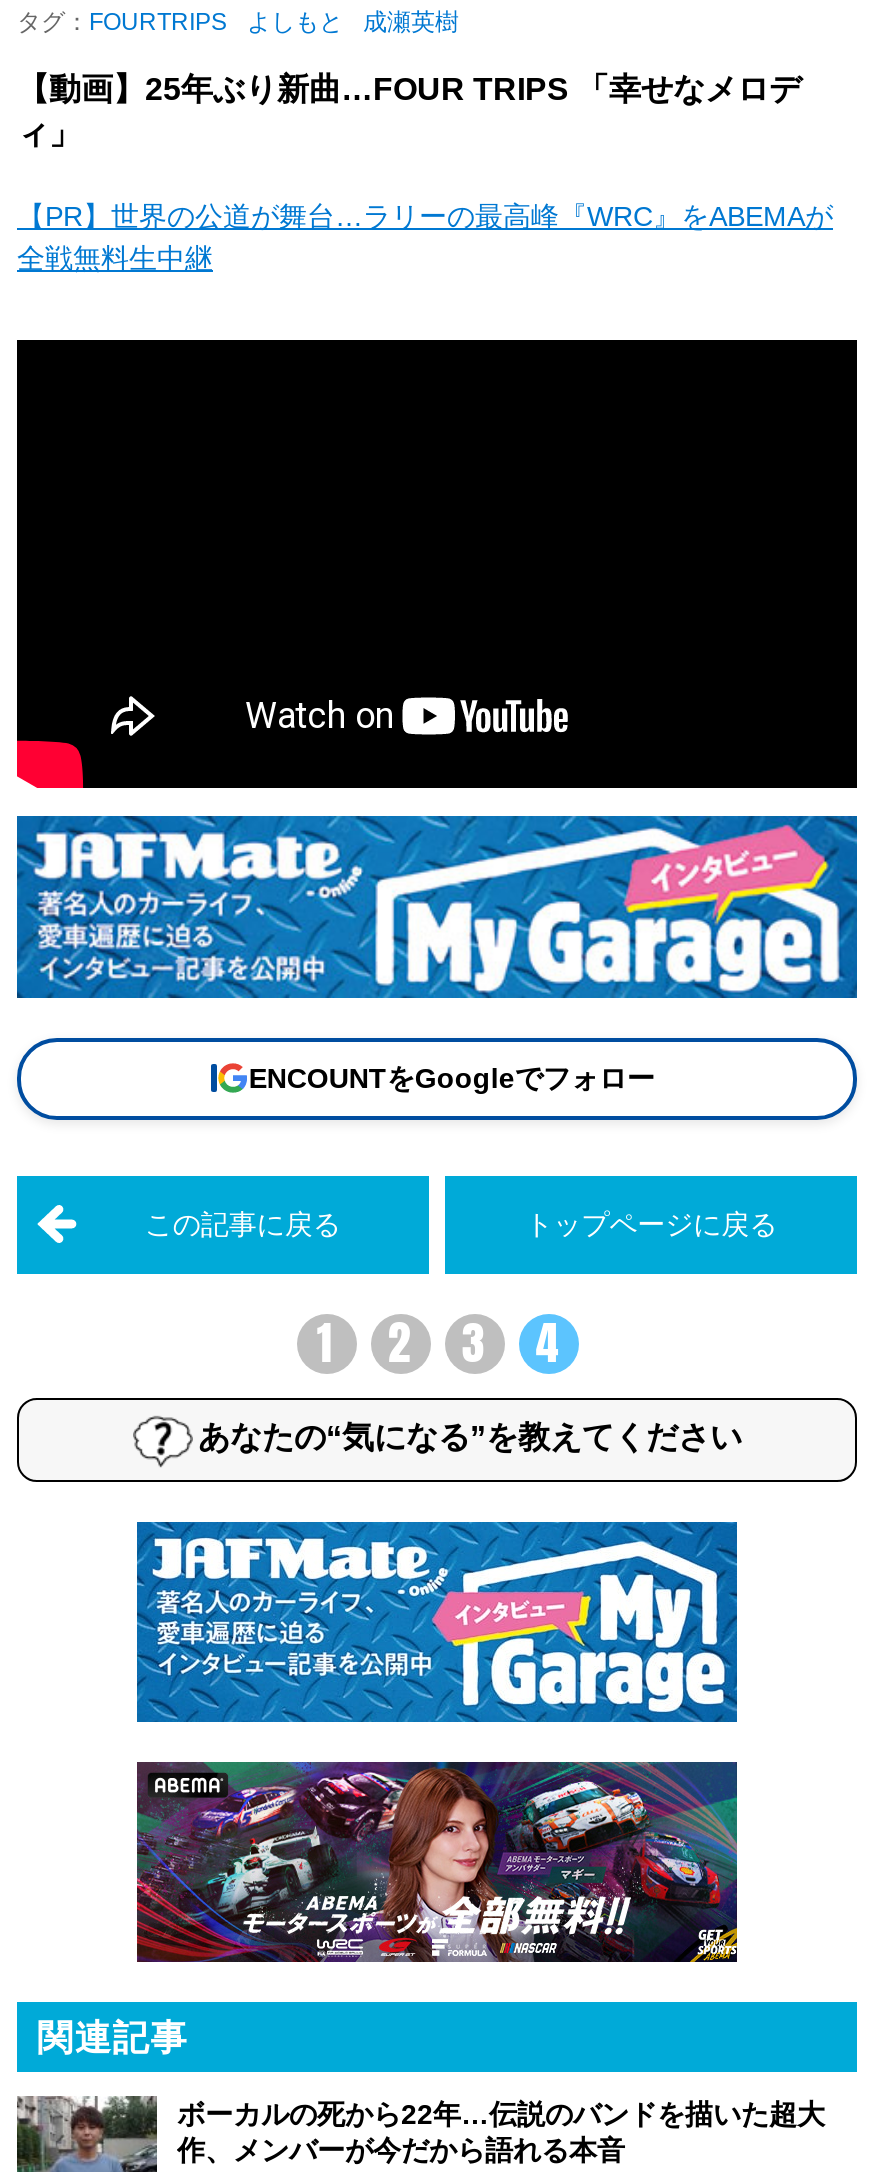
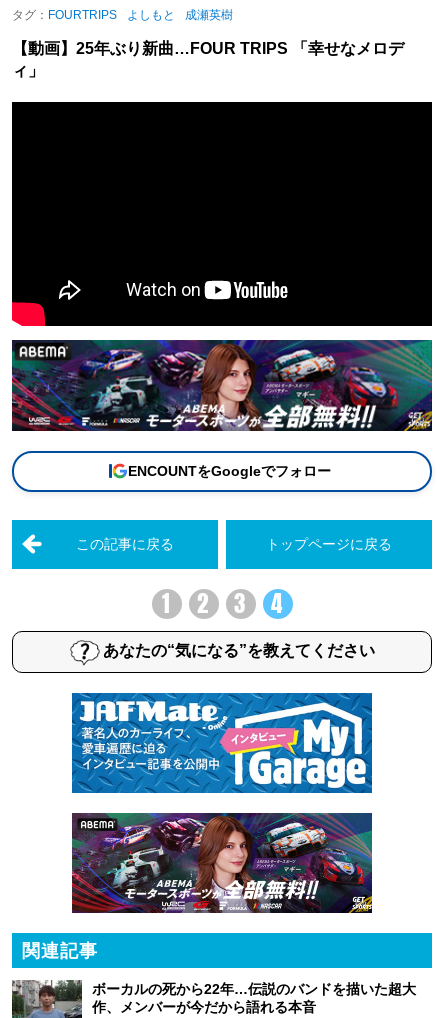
[17,201,833,275] 【PR】世界の公道が舞台…ラリーの最高峰『WRC』をABEMAが | 全戦無料生中継 -> none
[15,814,859,1000] [image] -> [11,339,433,432] [image]

